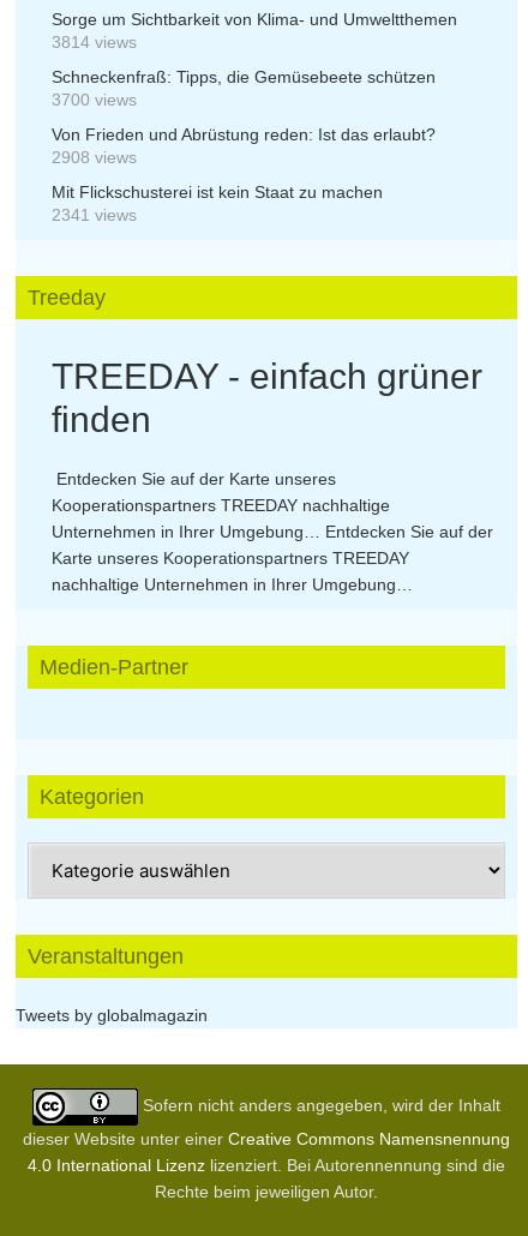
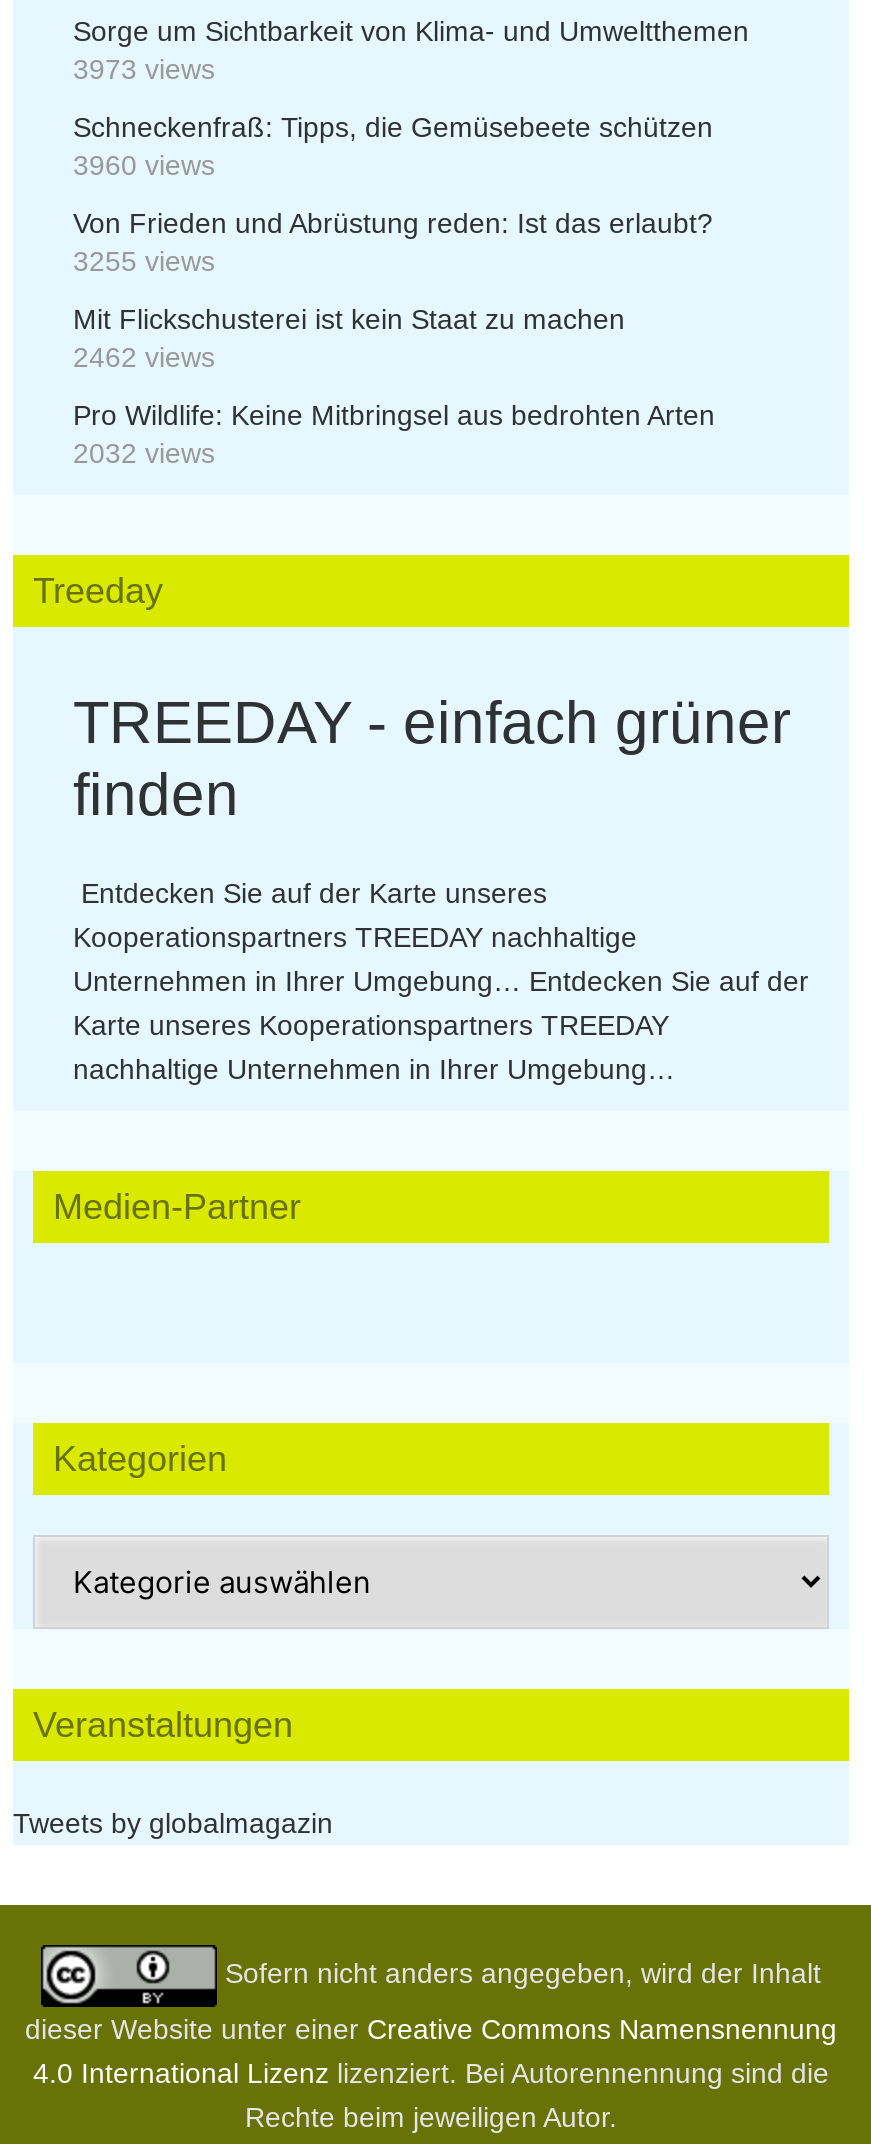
[52,32,137,52] 3814 views -> [73,53,215,85] 3973 views
[52,90,137,109] 3700 views -> [73,149,215,181] 3960 views
[52,148,137,167] 2908 views -> [73,245,215,277] 3255 views
[52,205,137,224] 2341 views -> [73,341,715,469] 2462 views | Pro Wildlife: Keine Mitbringsel aus bedrohten Arten | 2032 views

